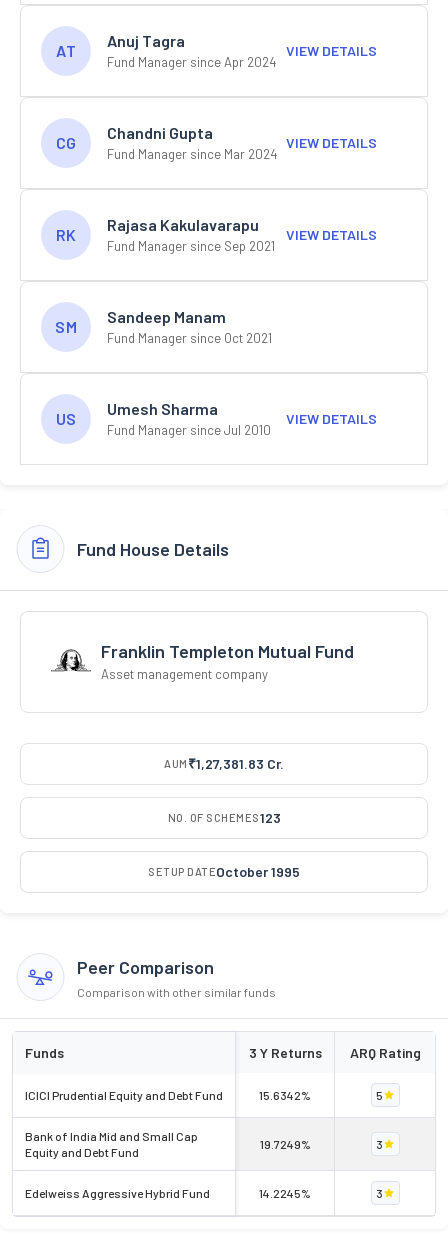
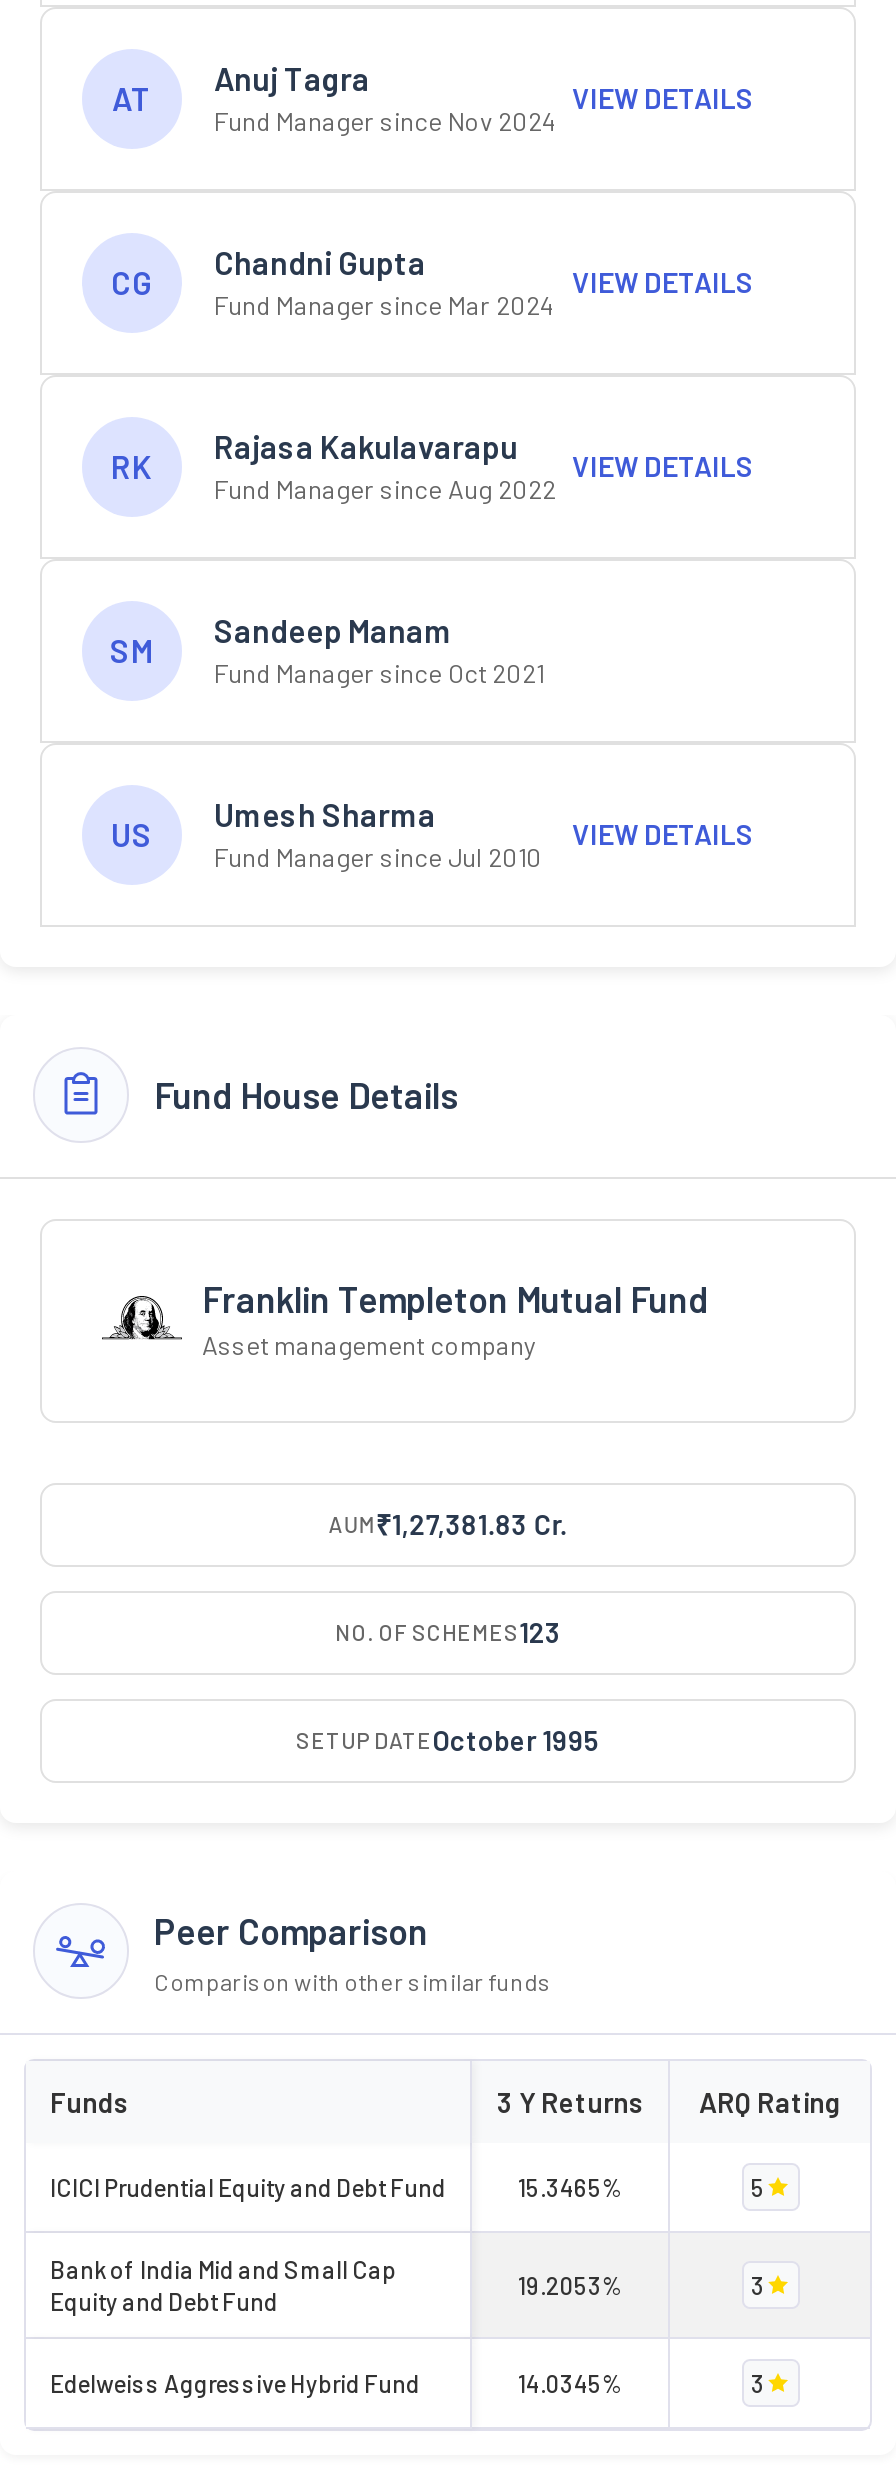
[107,54,276,70] Fund Manager since Apr 2024 -> [214,106,556,138] Fund Manager since Nov 2024
[107,238,275,254] Fund Manager since Sep 2021 -> [214,474,556,506] Fund Manager since Aug 2022
[259,1088,311,1102] 15.6342% -> [518,2173,622,2201] 15.3465%
[259,1137,310,1151] 19.7249% -> [518,2271,622,2299] 19.2053%
[259,1186,311,1200] 14.2245% -> [518,2369,622,2397] 14.0345%

